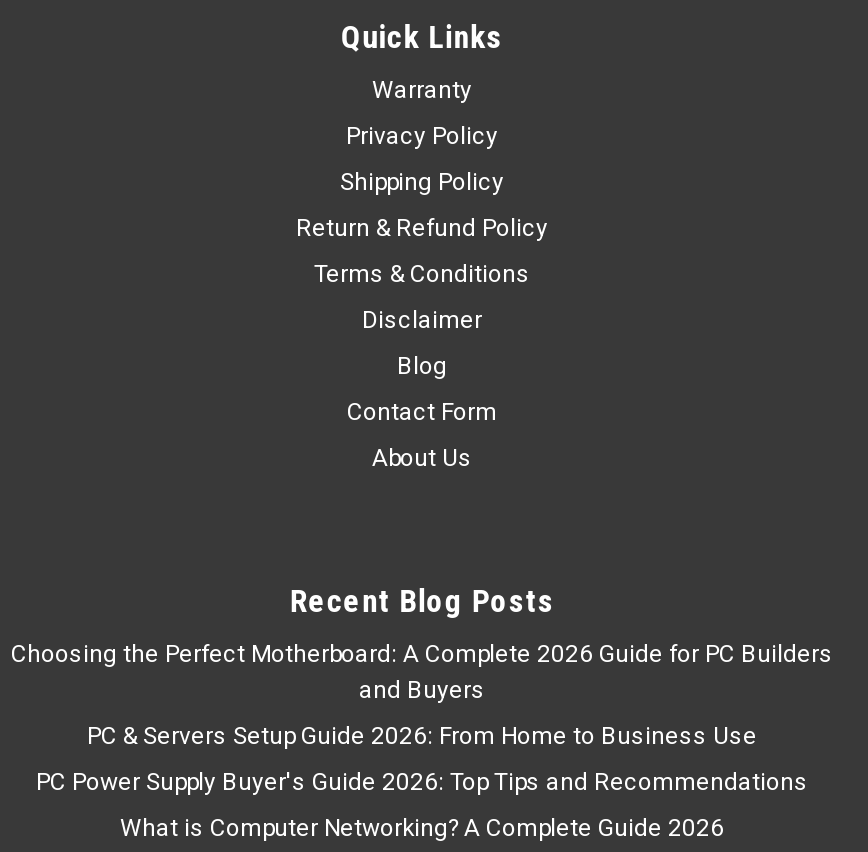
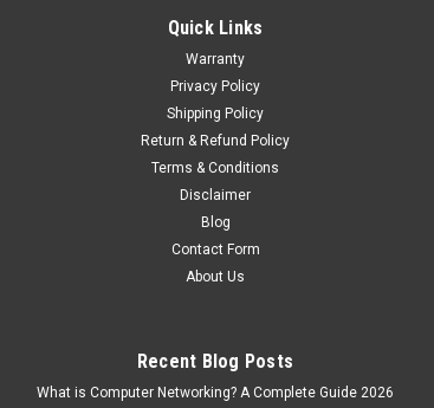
[11,640,833,796] Choosing the Perfect Motherboard: A Complete 2026 Guide for PC Builders | and Buyers | PC & Servers Setup Guide 2026: From Home to Business Use | PC Power Supply Buyer's Guide 2026: Top Tips and Recommendations -> none

